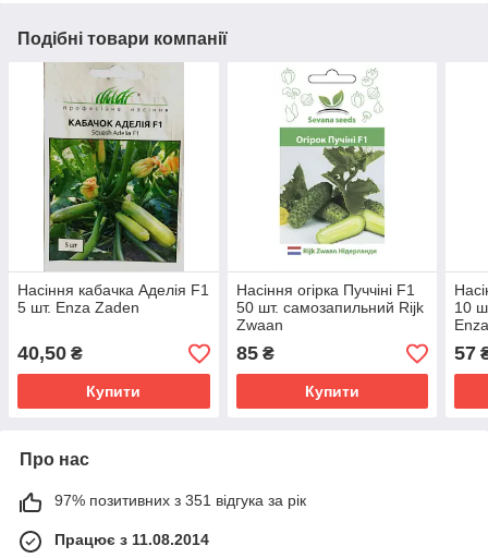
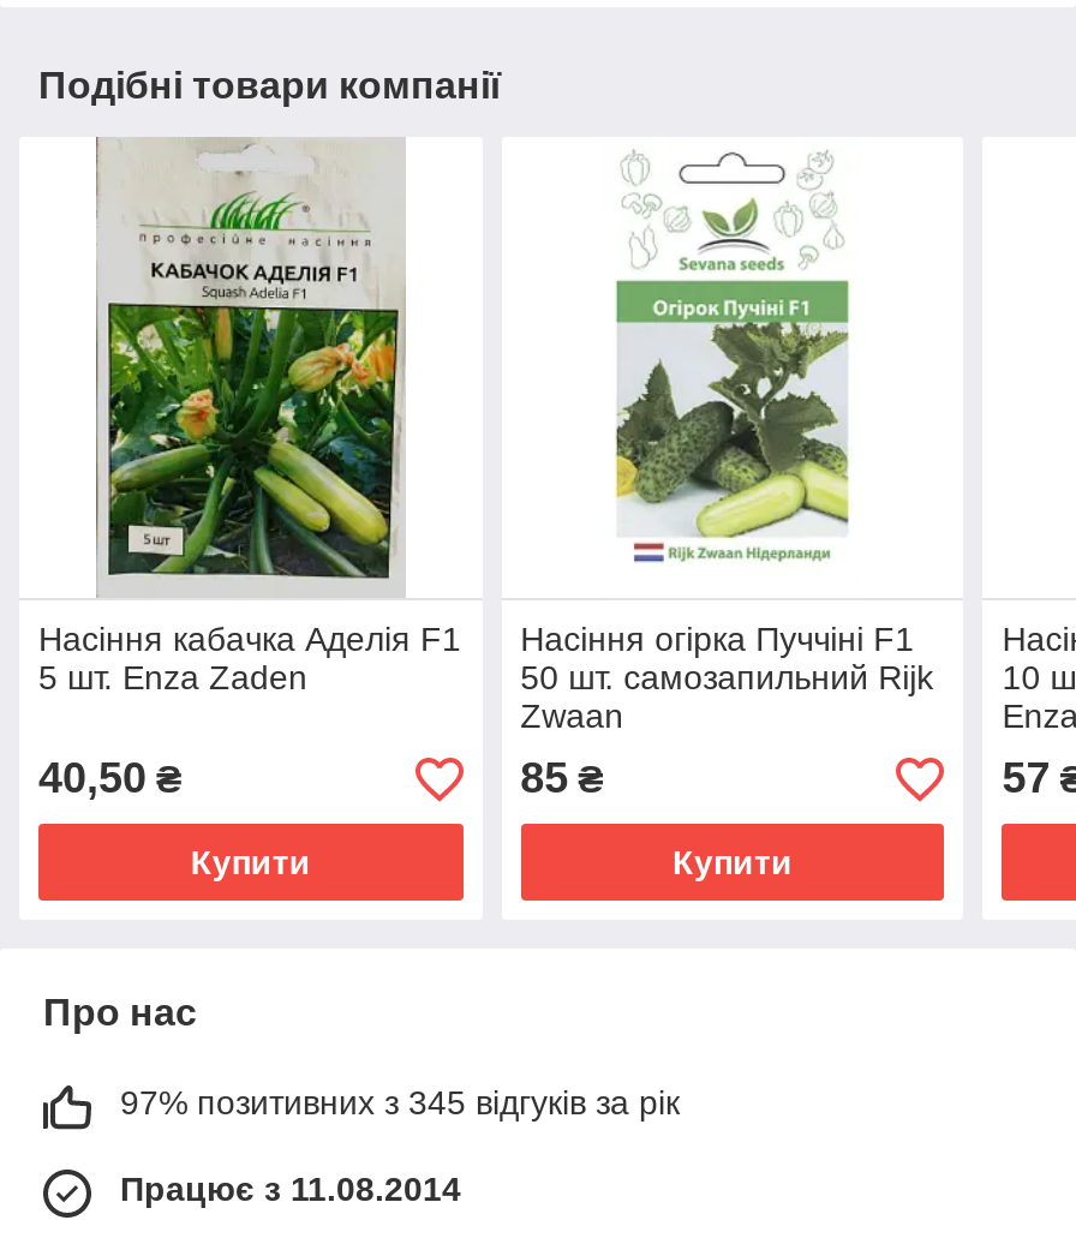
[54,492,306,510] 97% позитивних з 351 відгука за рік -> [120,1084,680,1123] 97% позитивних з 345 відгуків за рік

